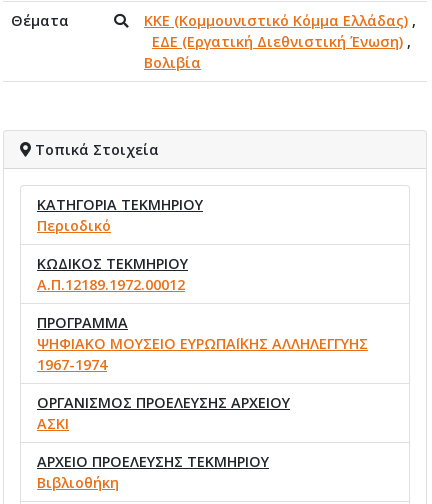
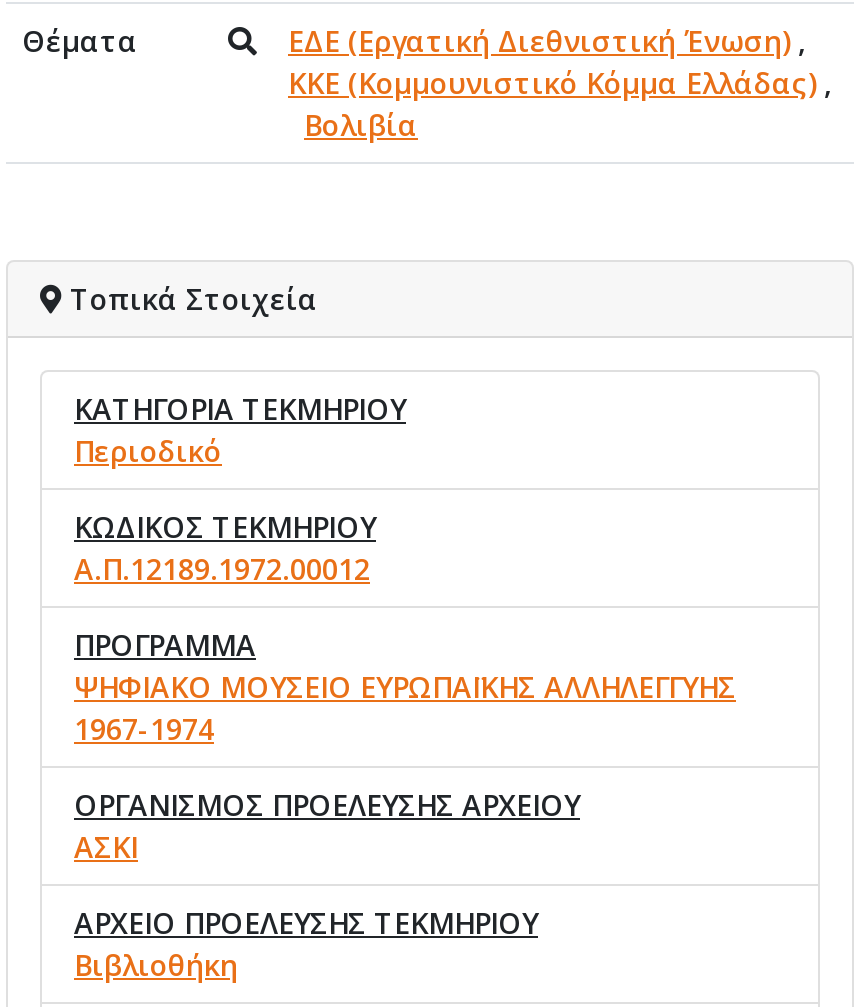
moved [144,11,416,30] -> [288,64,832,102]: ΚΚΕ (Κομμουνιστικό Κόμμα Ελλάδας),
moved [152,32,419,51] -> [288,22,822,60]: ΕΔΕ (Εργατική Διεθνιστική Ένωση),

